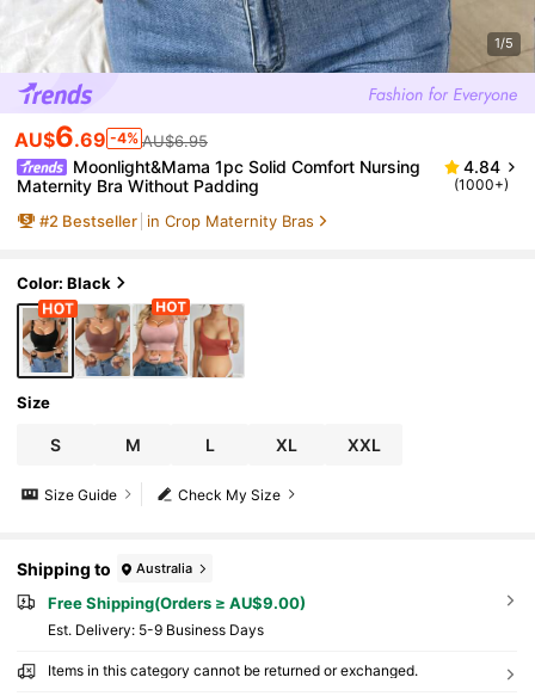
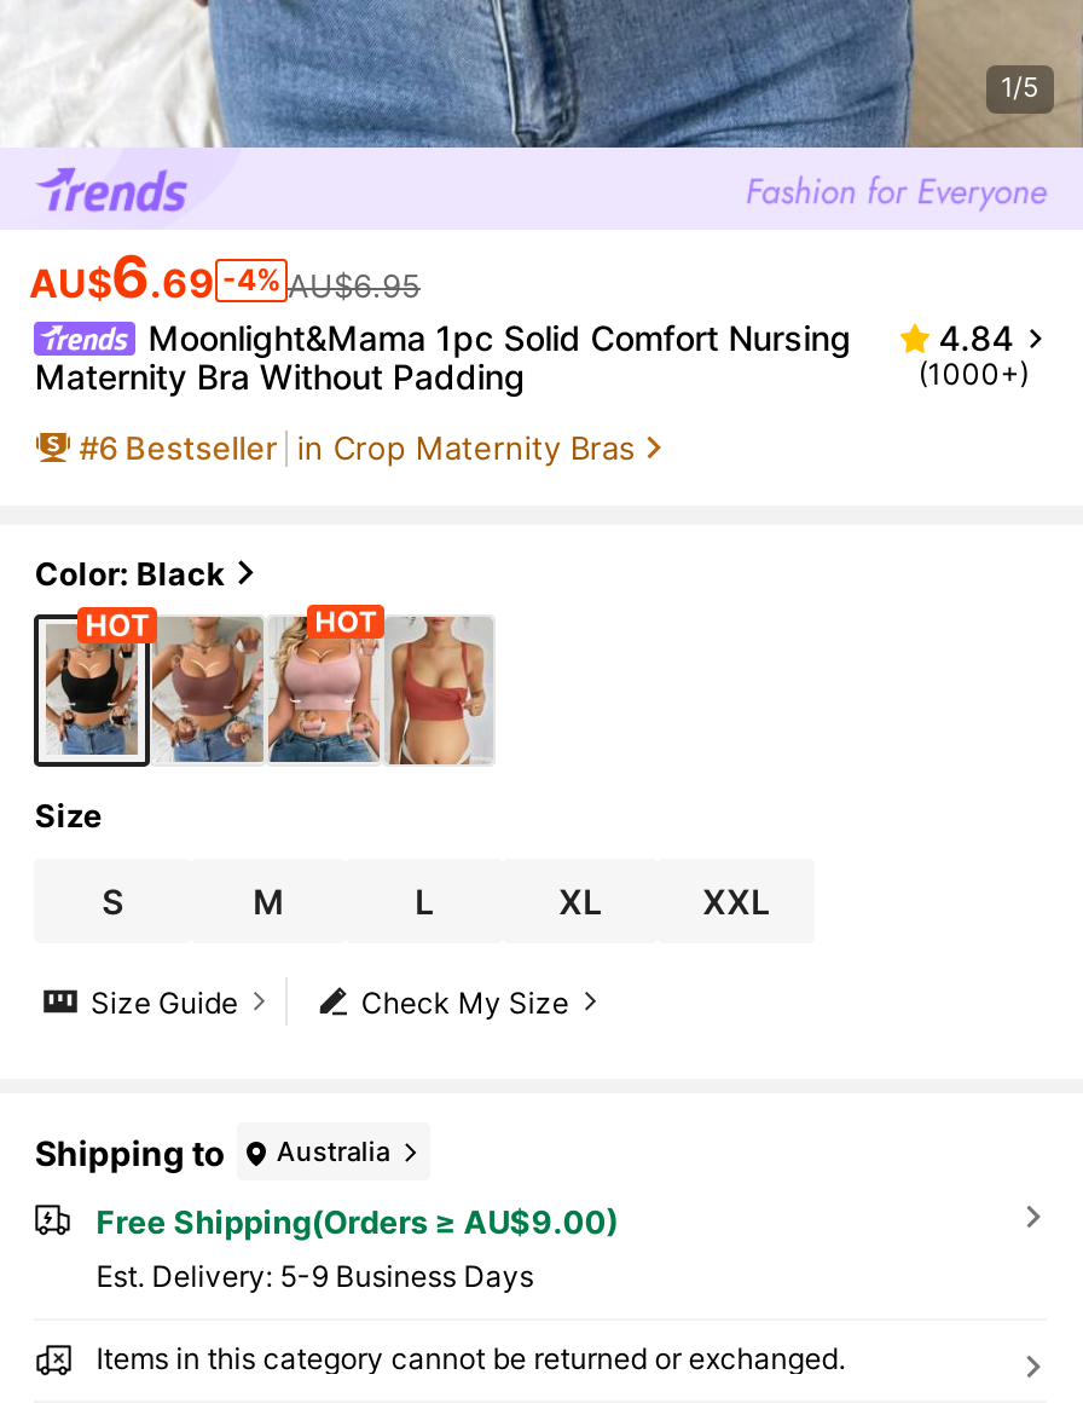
[39,211,314,230] #2 Bestseller in Crop Maternity Bras -> [79,428,636,467] #6 Bestseller in Crop Maternity Bras

